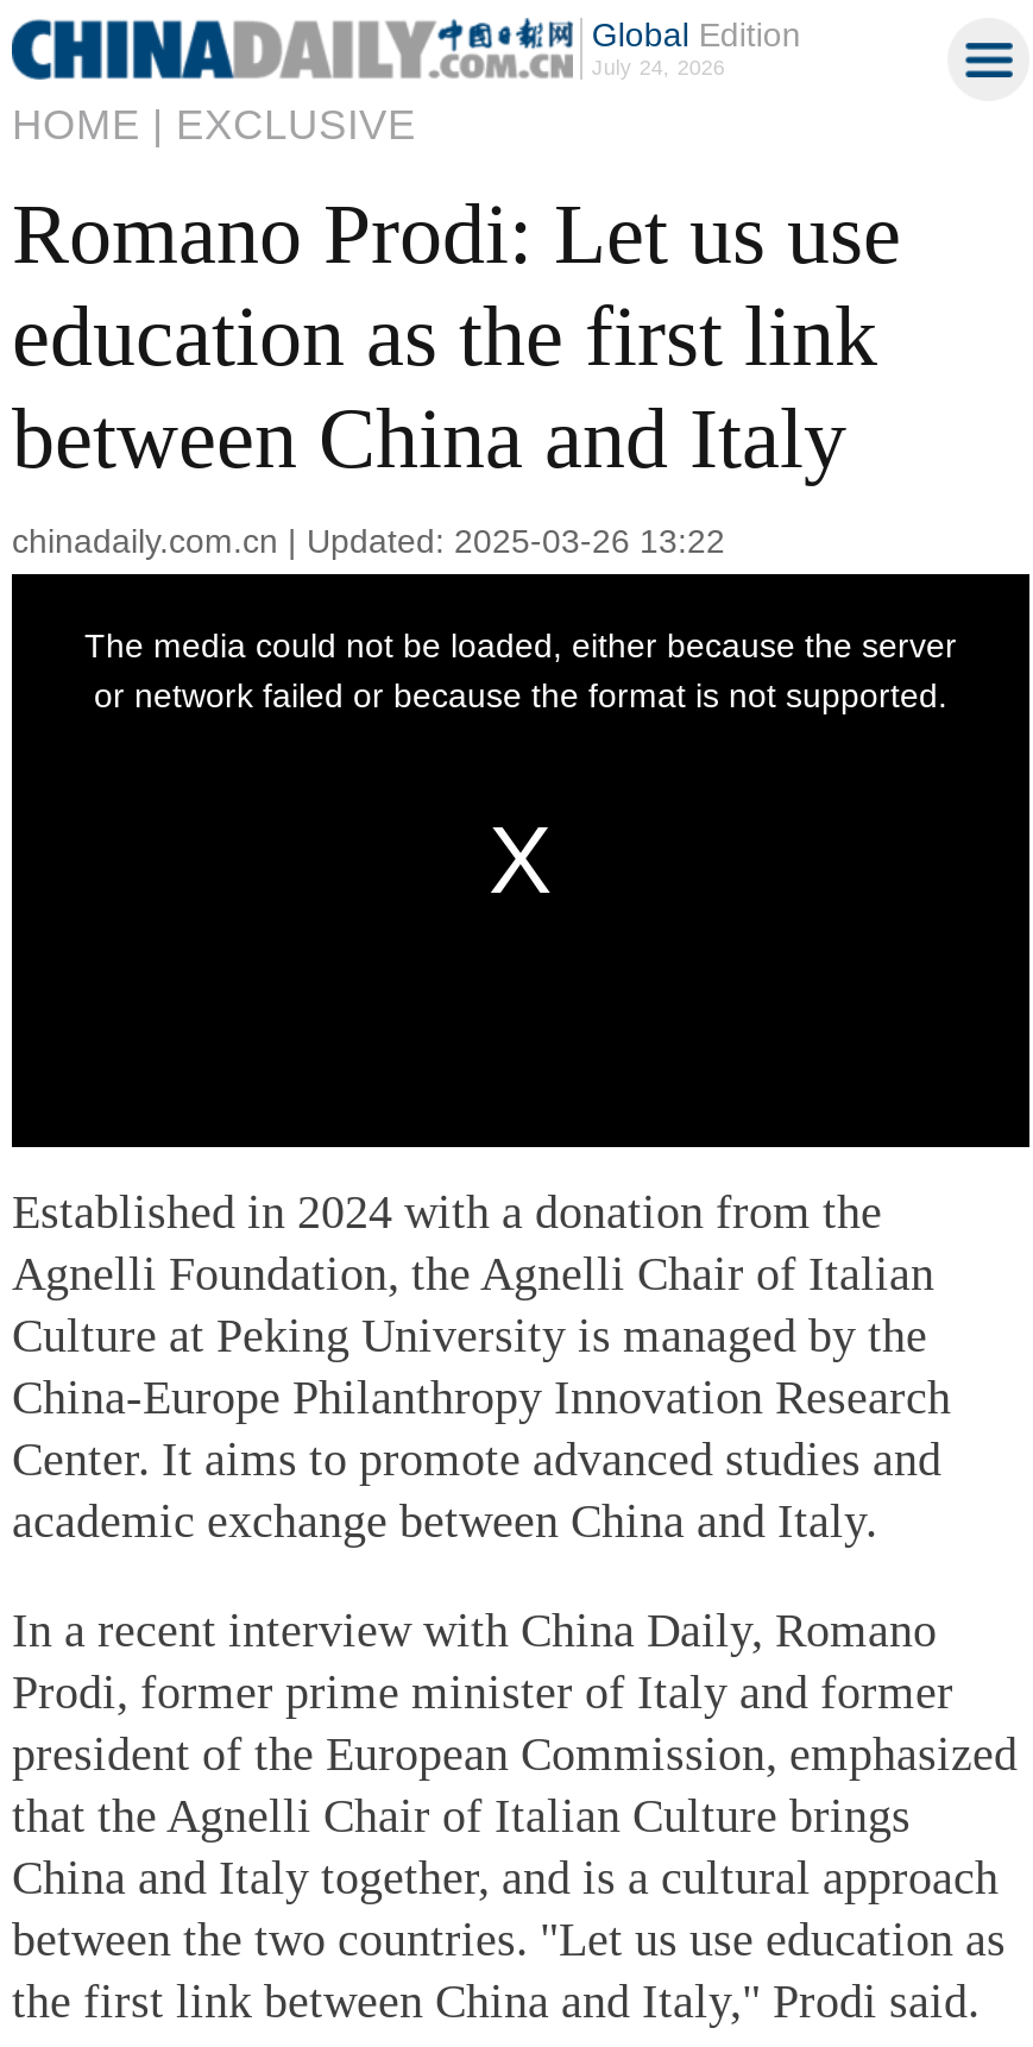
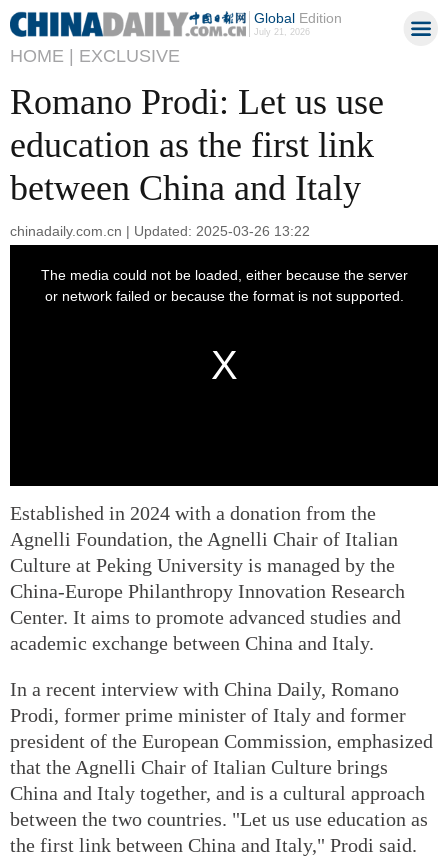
[592,56,725,80] July 24, 2026 -> [254,27,310,37] July 21, 2026

